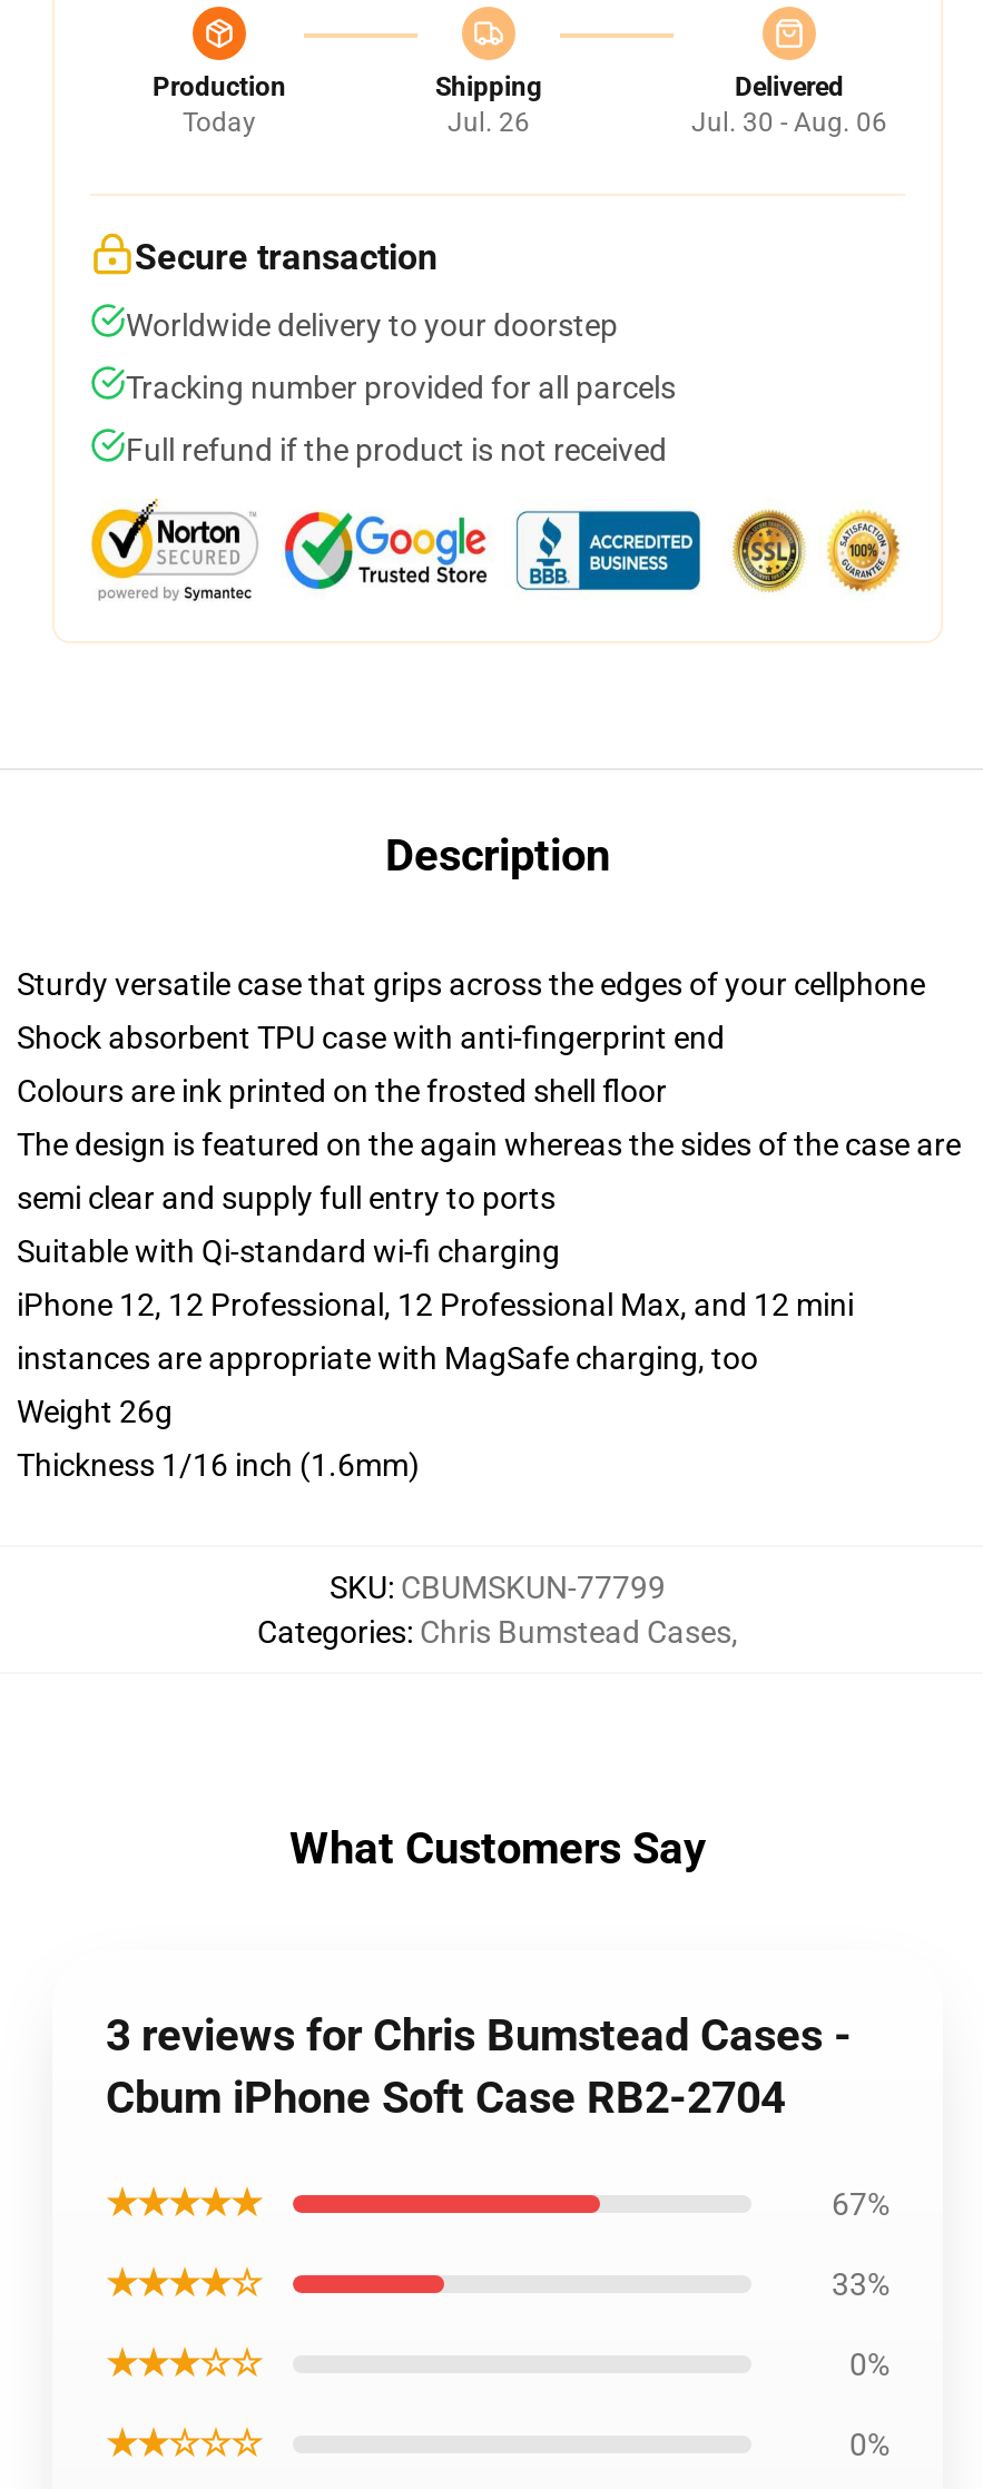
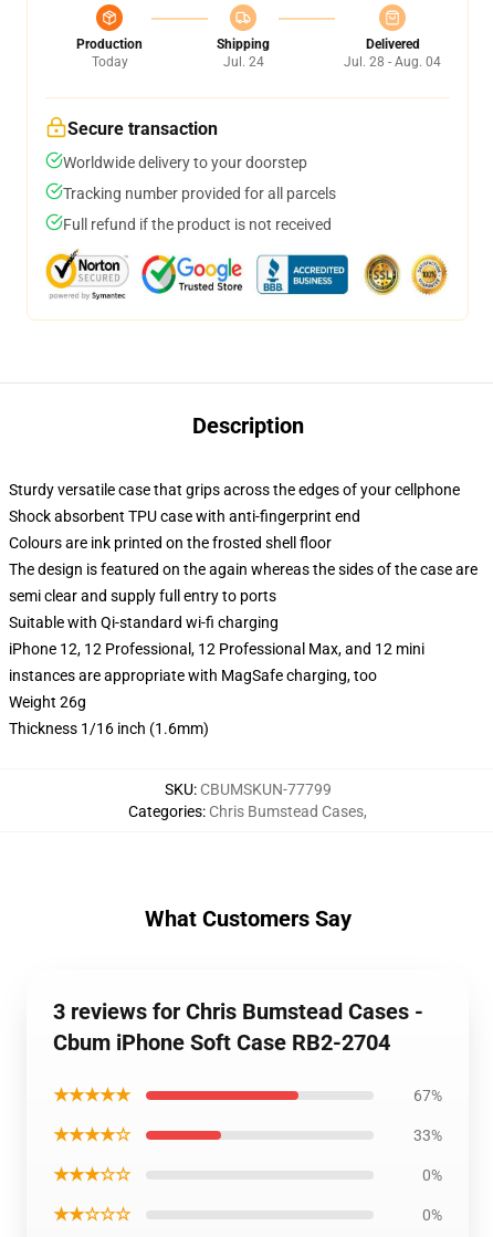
[448,107,530,138] Jul. 26 -> [223,54,264,70] Jul. 24
[691,107,887,138] Jul. 30 - Aug. 06 -> [344,54,441,70] Jul. 28 - Aug. 04

